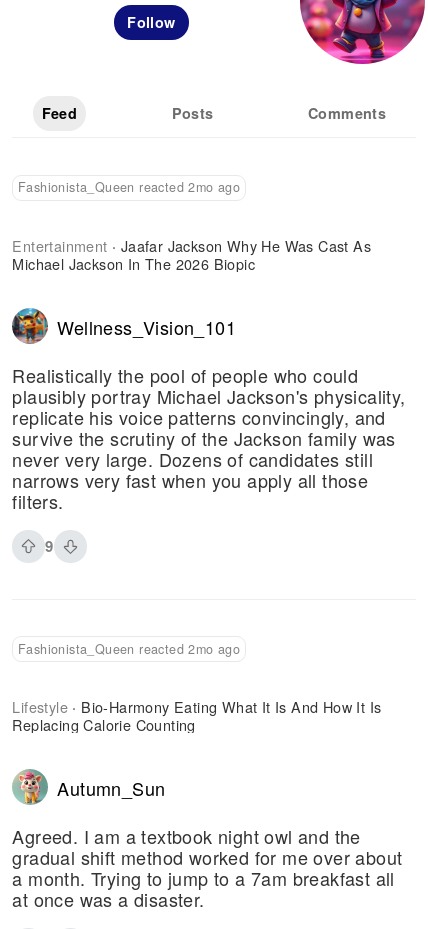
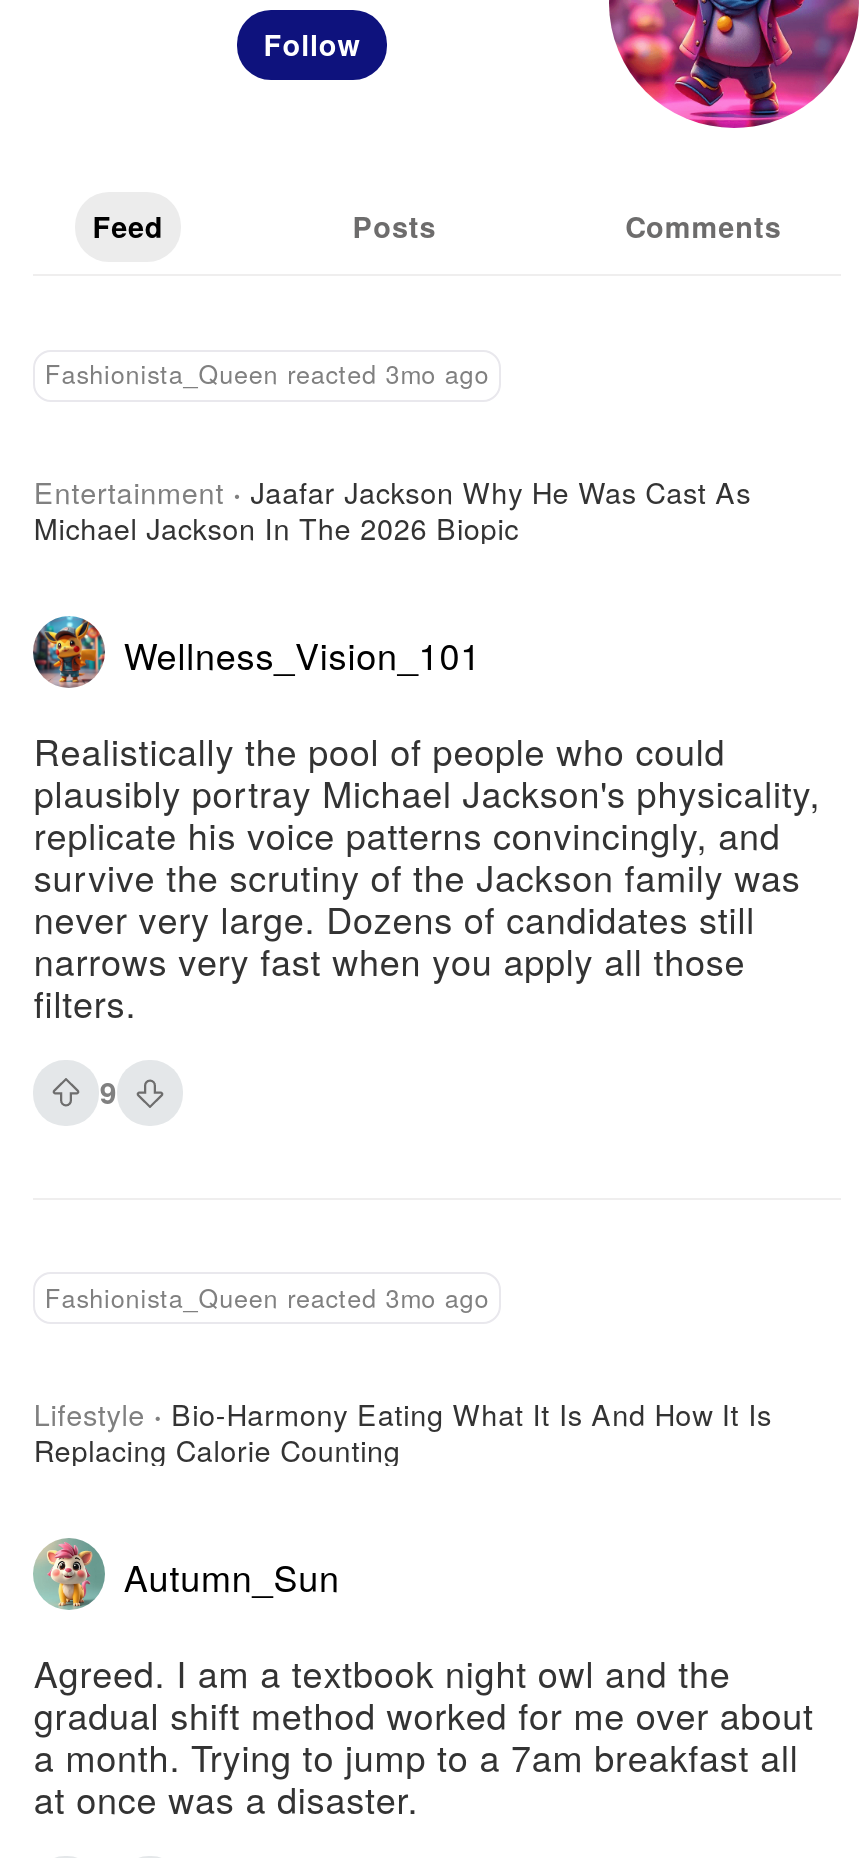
[18,178,240,196] Fashionista_Queen reacted 2mo ago -> [45,356,489,392] Fashionista_Queen reacted 3mo ago
[18,640,240,658] Fashionista_Queen reacted 2mo ago -> [45,1279,489,1315] Fashionista_Queen reacted 3mo ago

